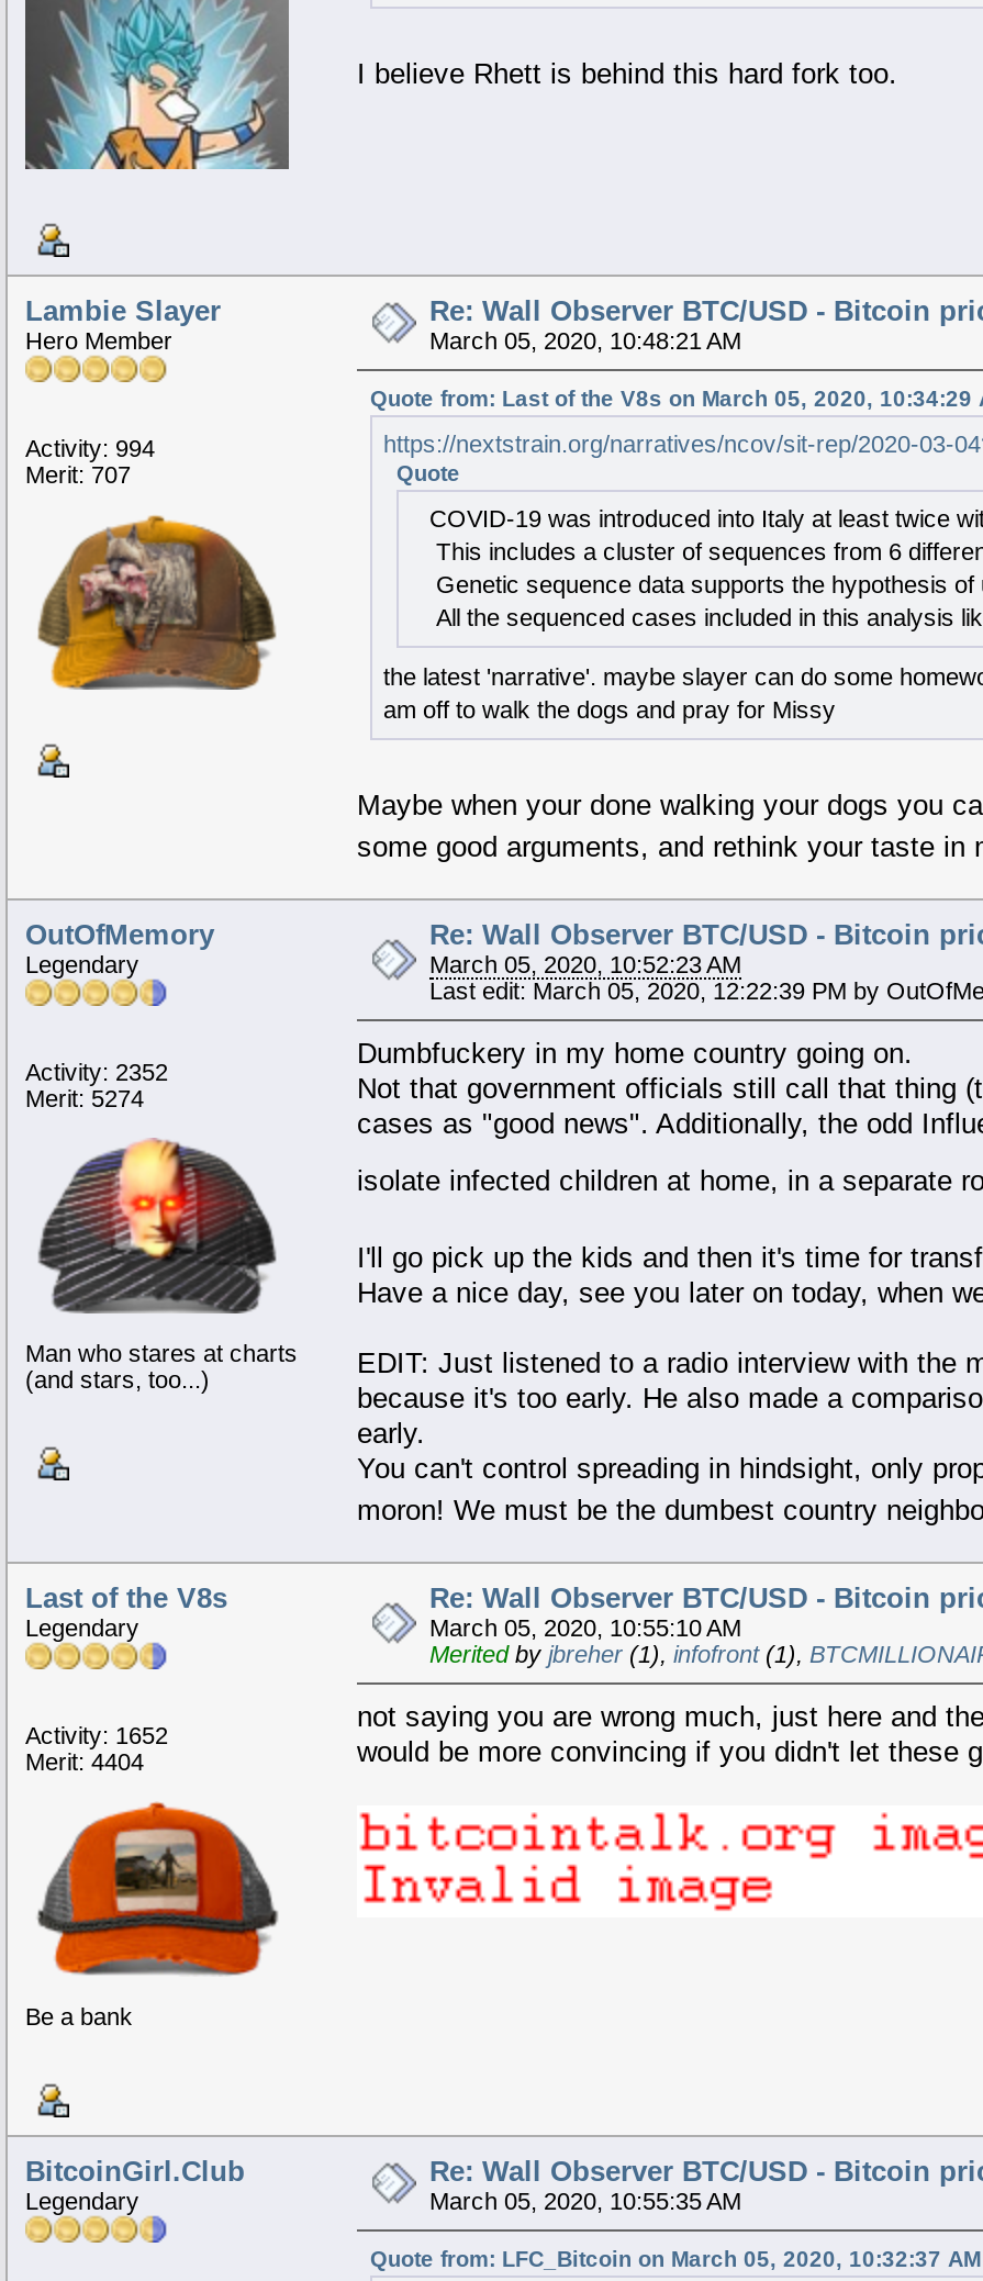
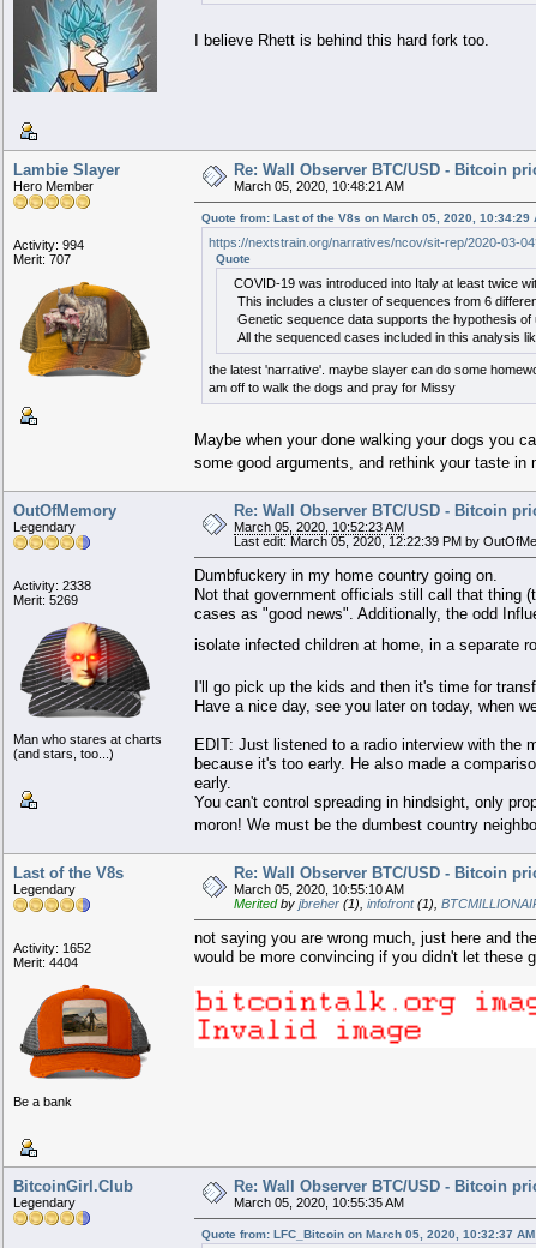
[25,1060,168,1086] Activity: 2352 -> [13,579,91,593] Activity: 2338
[25,1086,144,1112] Merit: 5274 -> [13,593,78,608] Merit: 5269

